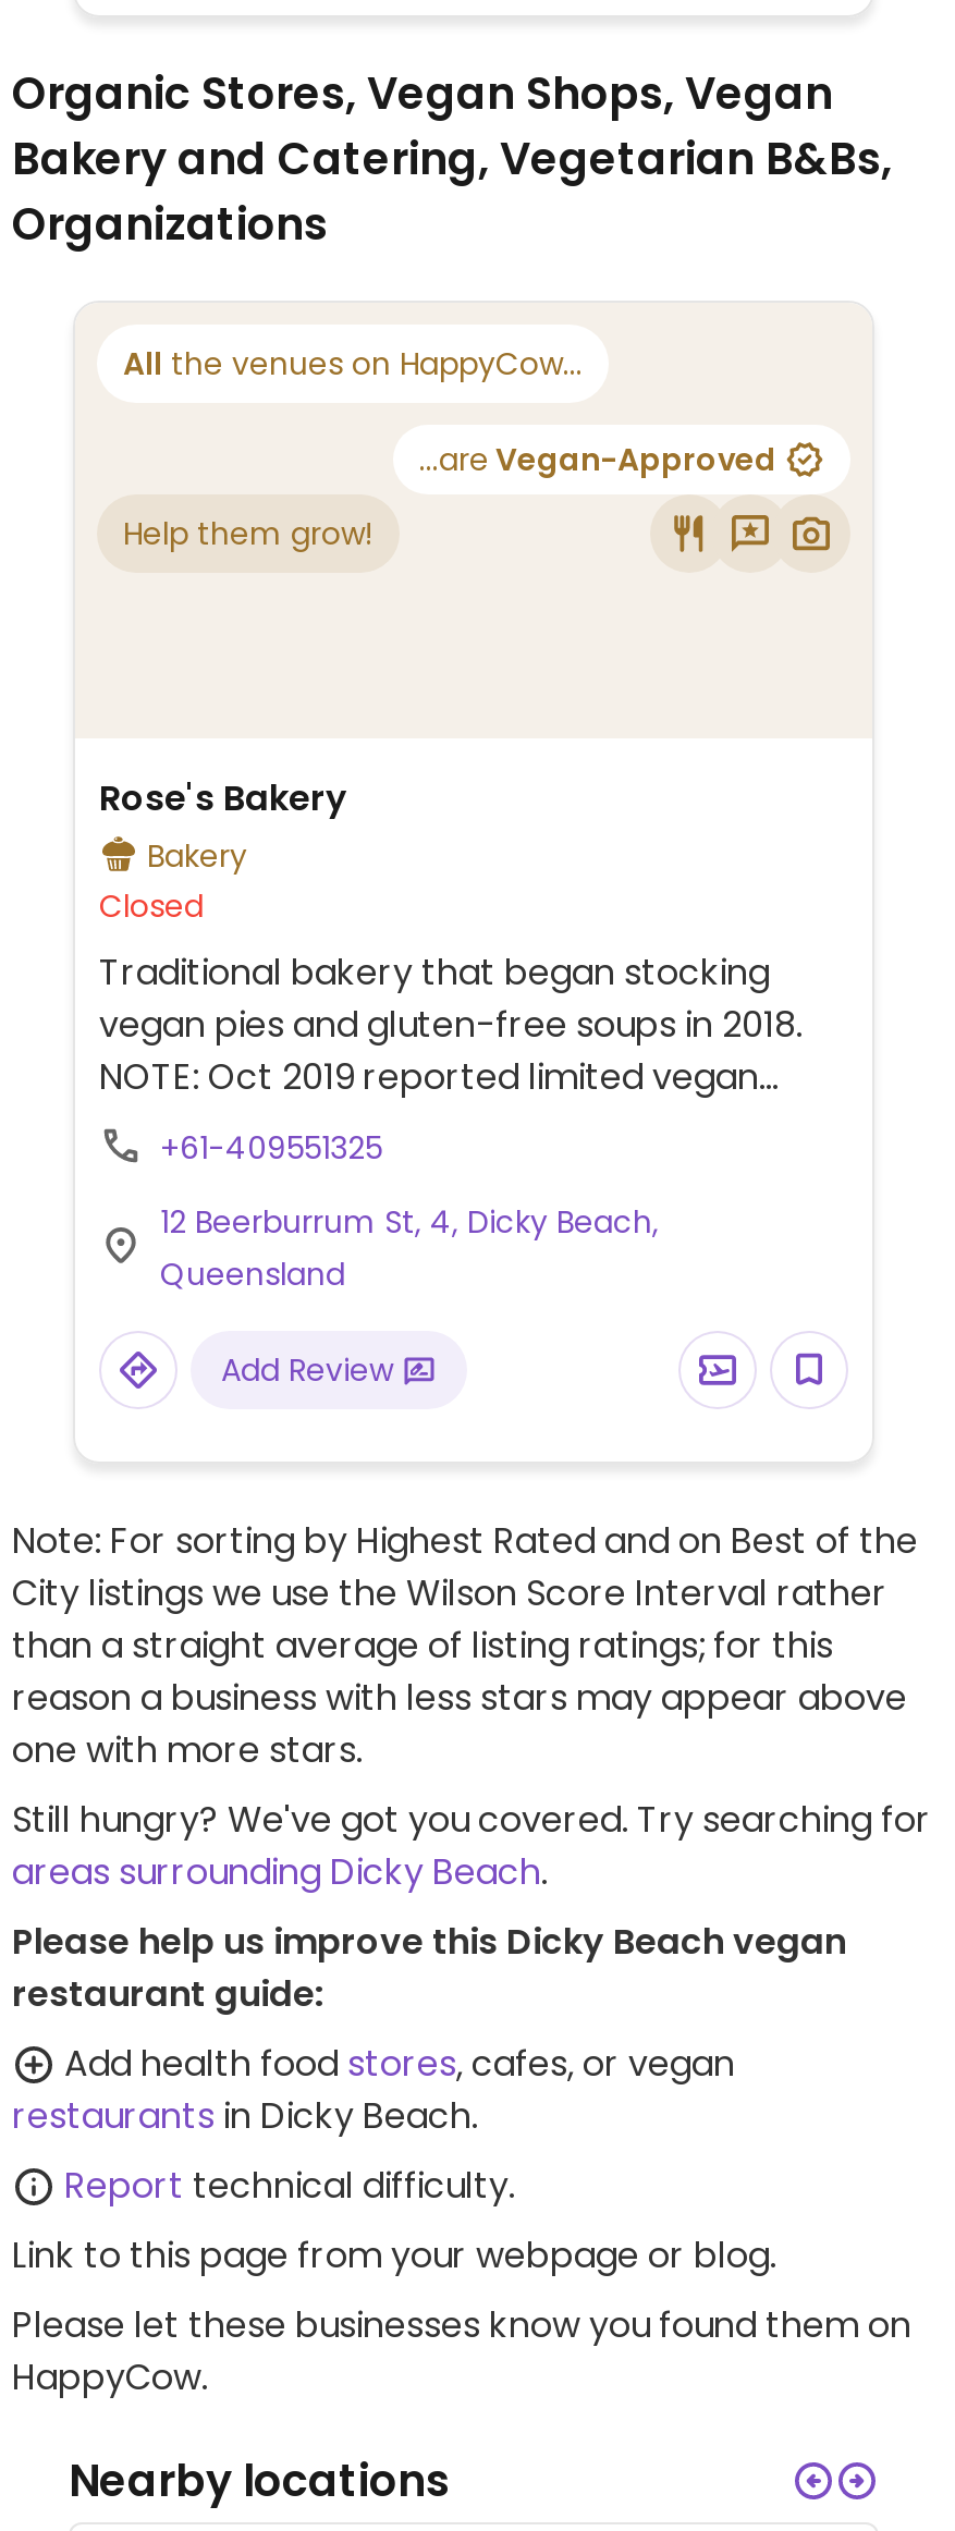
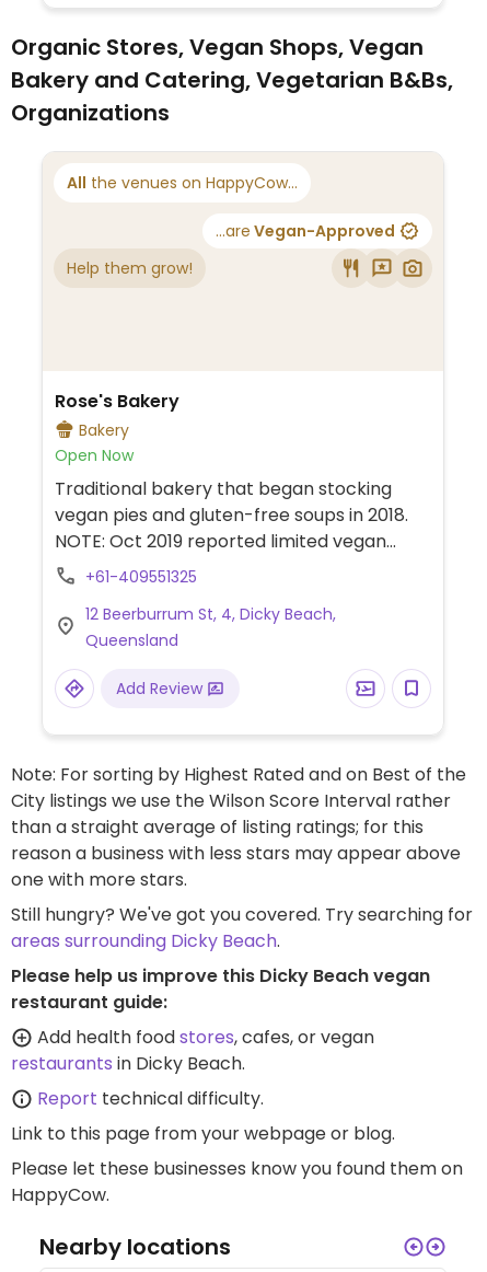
[99,884,204,928] Closed -> [55,444,134,466] Open Now

